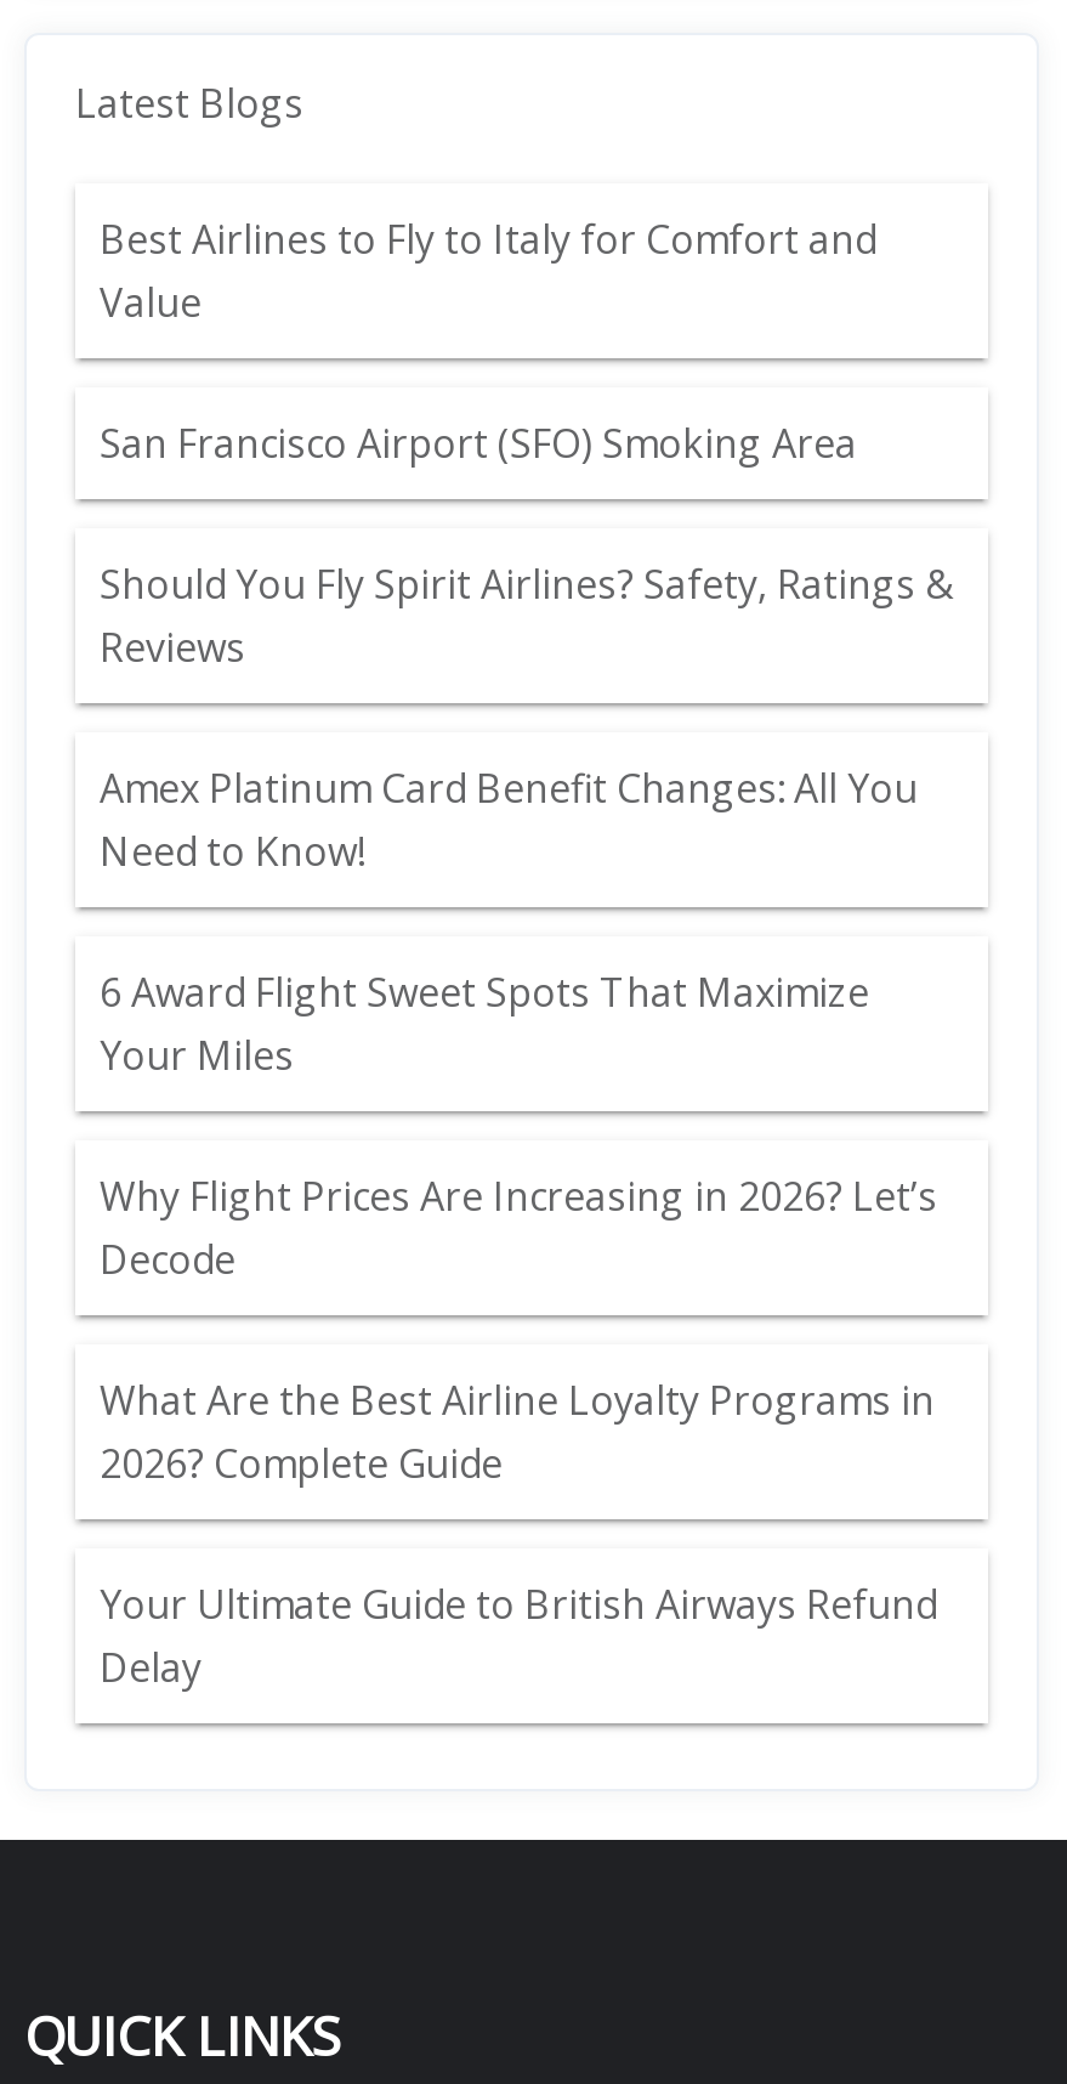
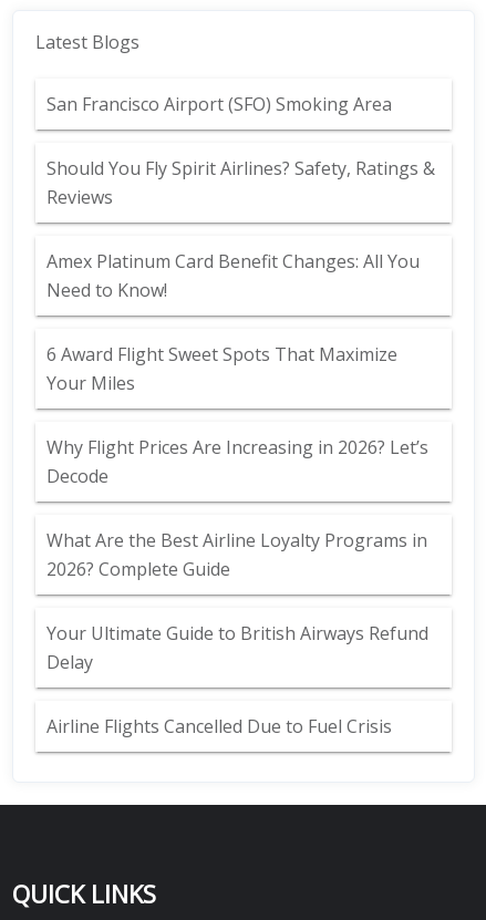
[100,213,876,329] Best Airlines to Fly to Italy for Comfort and | Value -> none
moved [100,417,952,1694] -> [46,92,435,674]: San Francisco Airport (SFO) Smoking Area | Should You Fly Spirit Airlines? Safety, Ratings & | Reviews | ... | Your Ultimate Guide to British Airways Refund | Delay
none -> [46,714,392,738] Airline Flights Cancelled Due to Fuel Crisis

